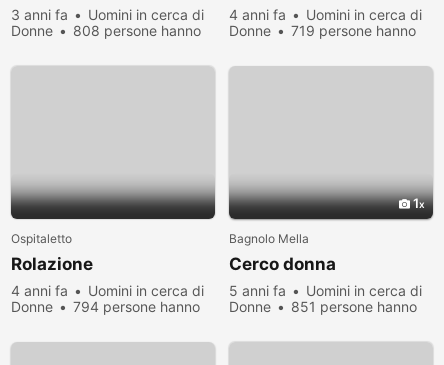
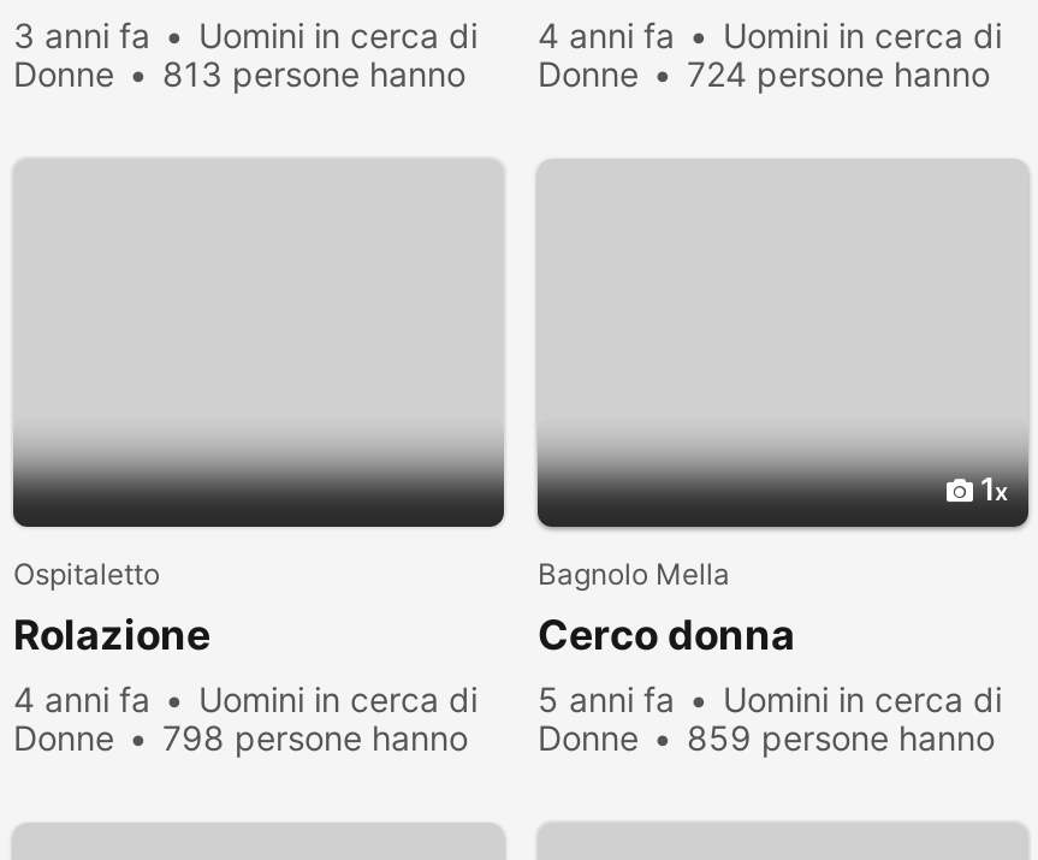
[73,22,201,39] 808 persone hanno -> [162,53,465,94] 813 persone hanno
[291,22,416,39] 719 persone hanno -> [687,53,990,94] 724 persone hanno
[73,298,200,315] 794 persone hanno -> [162,717,468,758] 798 persone hanno
[291,298,417,315] 851 persone hanno -> [687,717,995,758] 859 persone hanno

